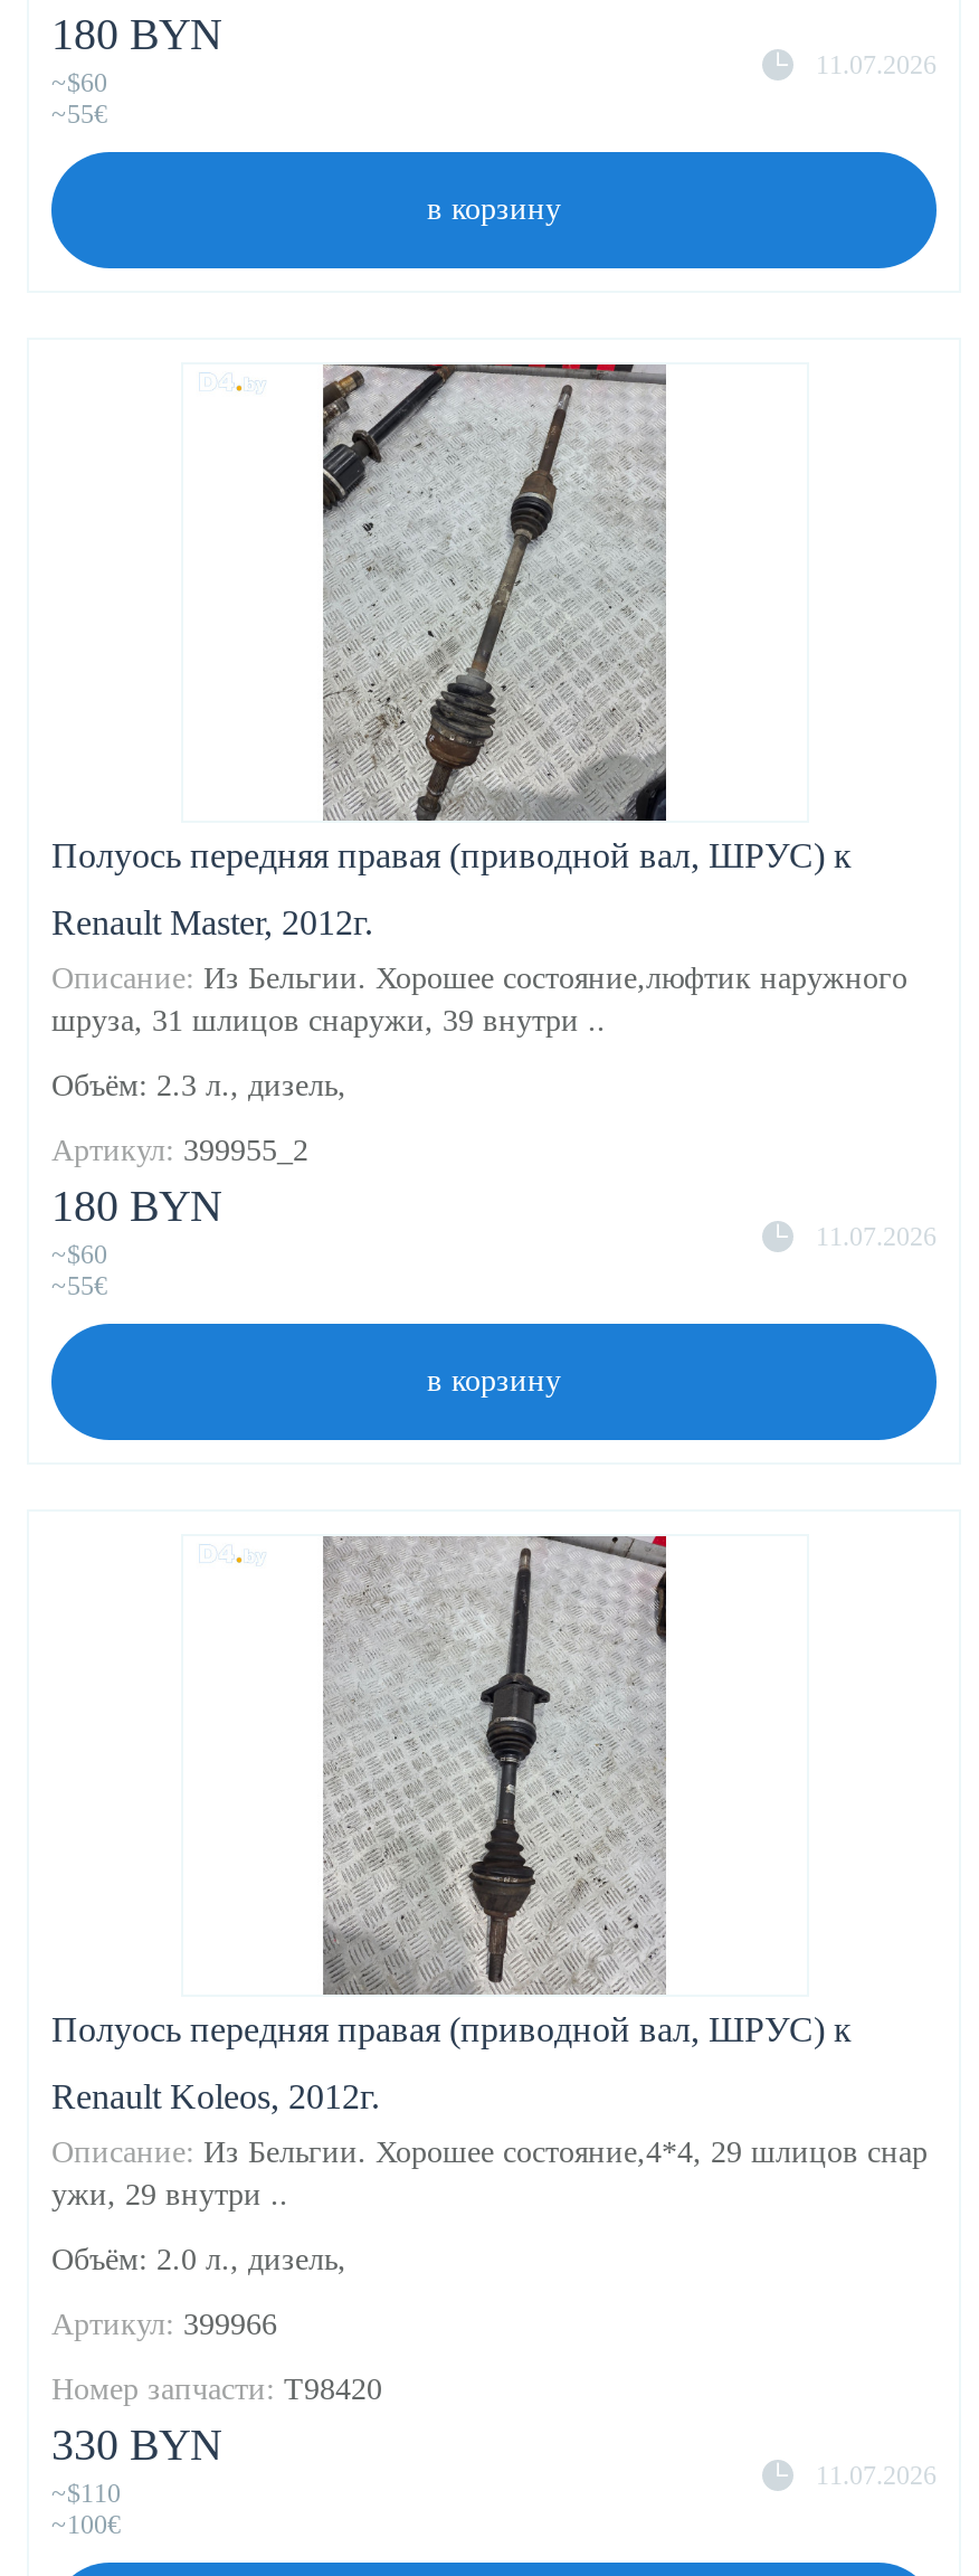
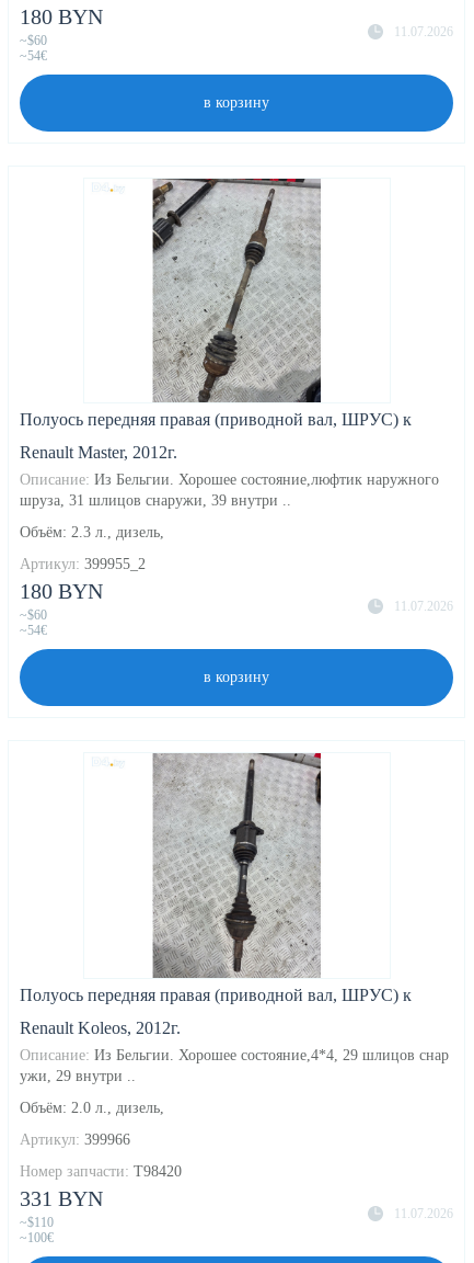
[51,97,107,129] ~55€ -> [20,48,47,63] ~54€
[51,1271,107,1302] ~55€ -> [20,623,47,638] ~54€
[51,2419,221,2468] 330 BYN -> [20,1186,103,1210] 331 BYN

